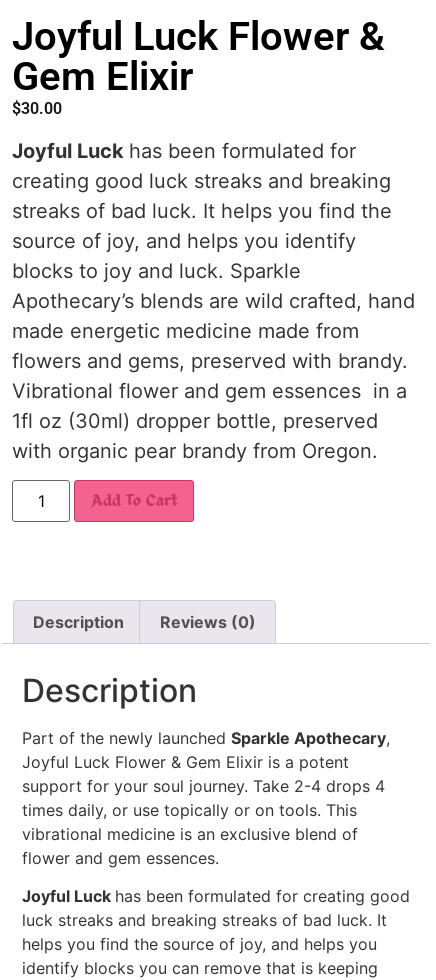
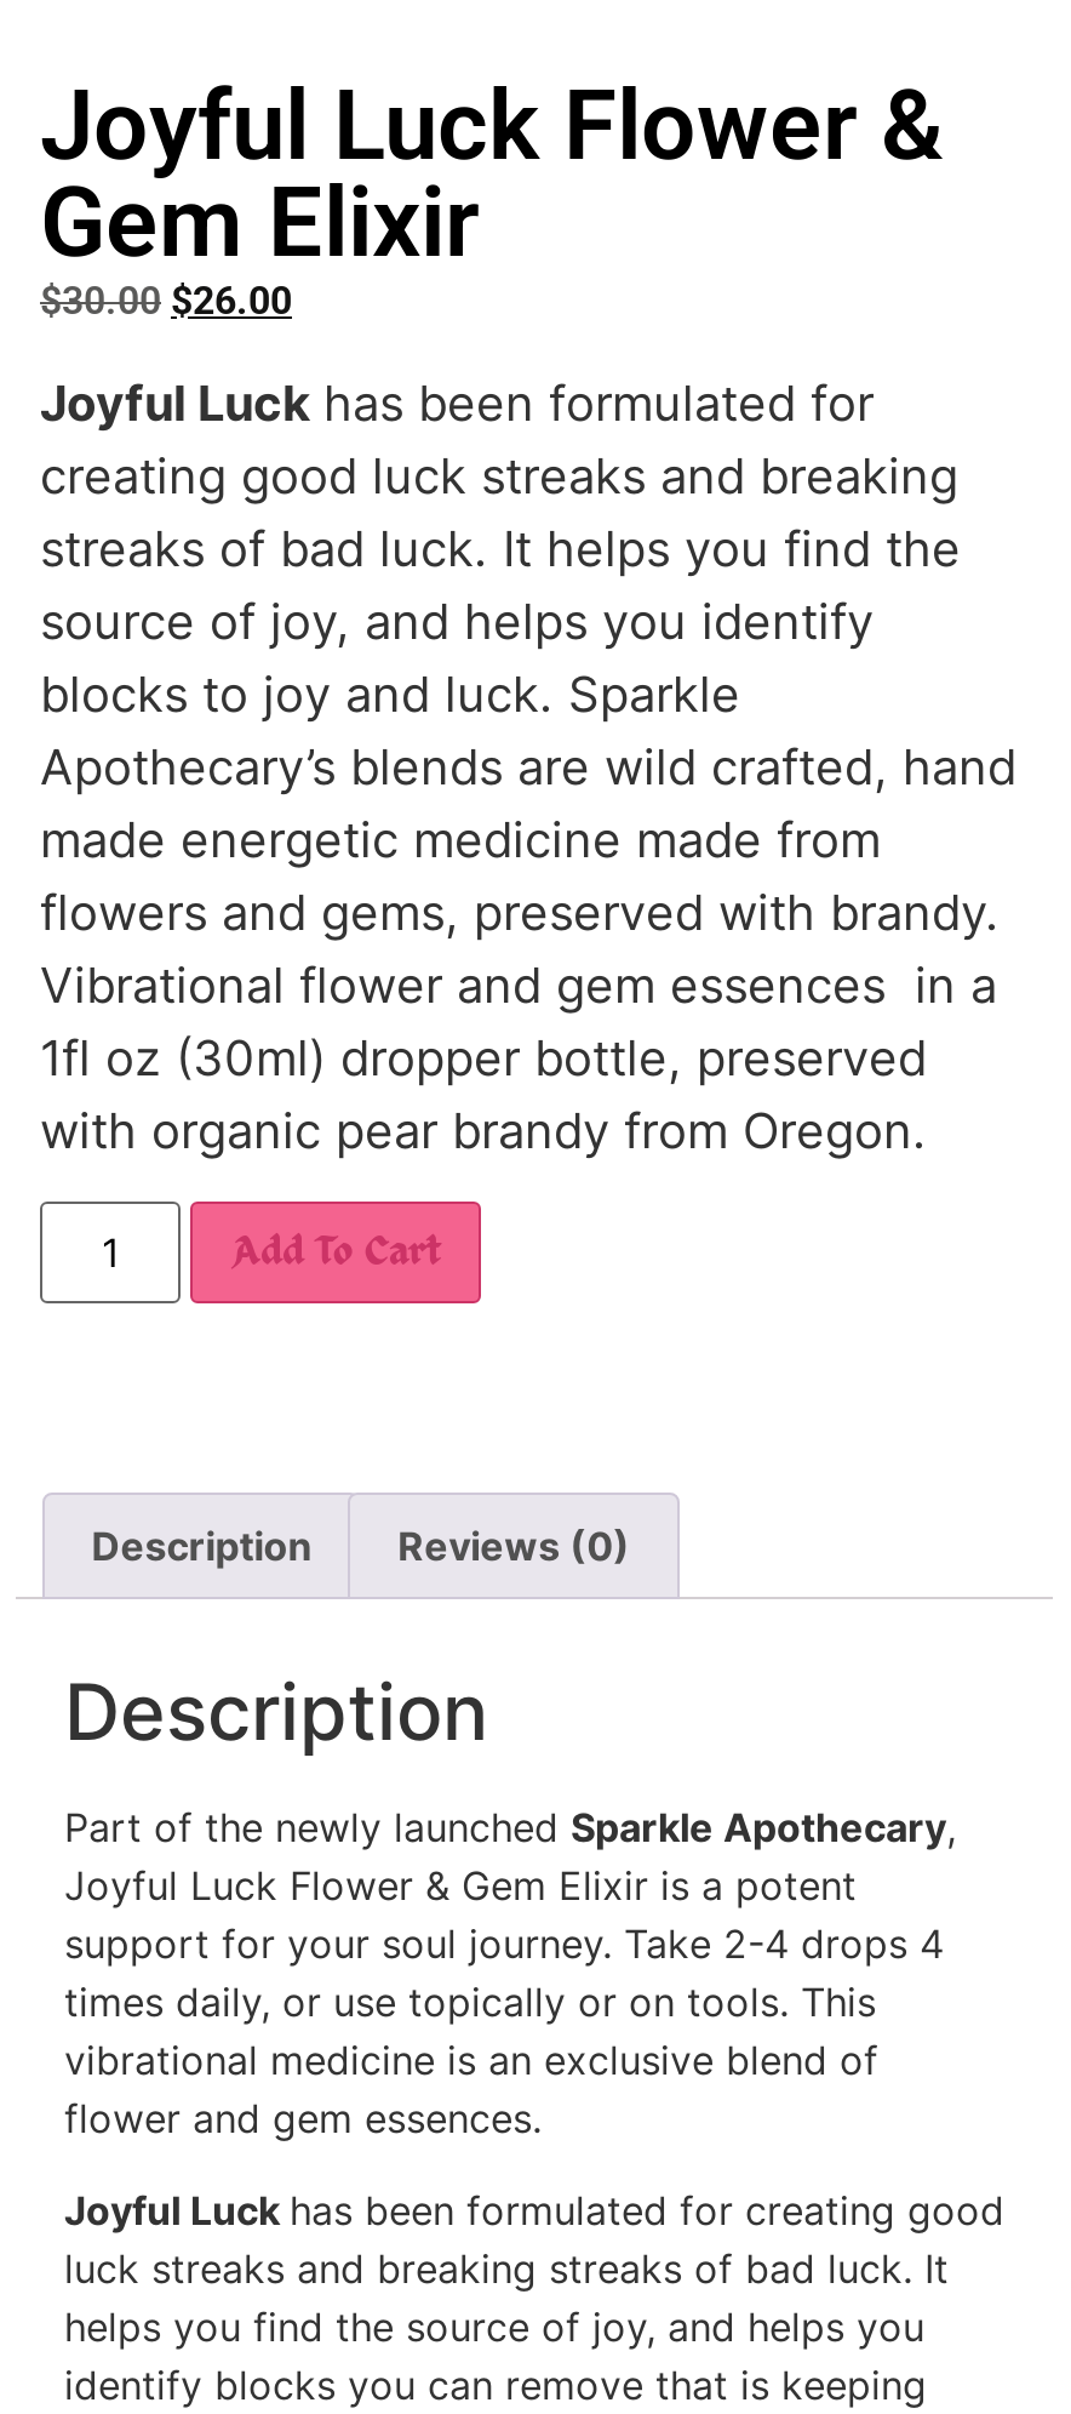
[12,99,62,118] $30.00 -> [40,278,292,324] $30.00 $26.00

